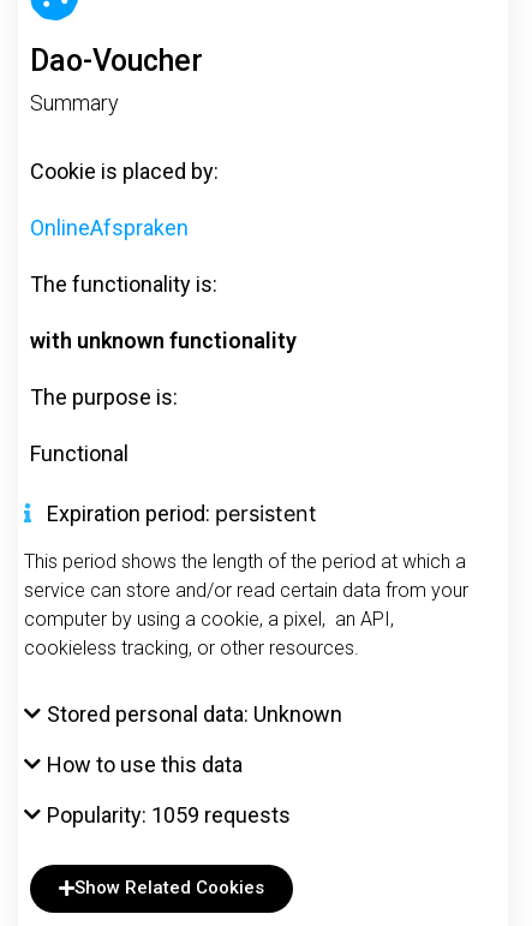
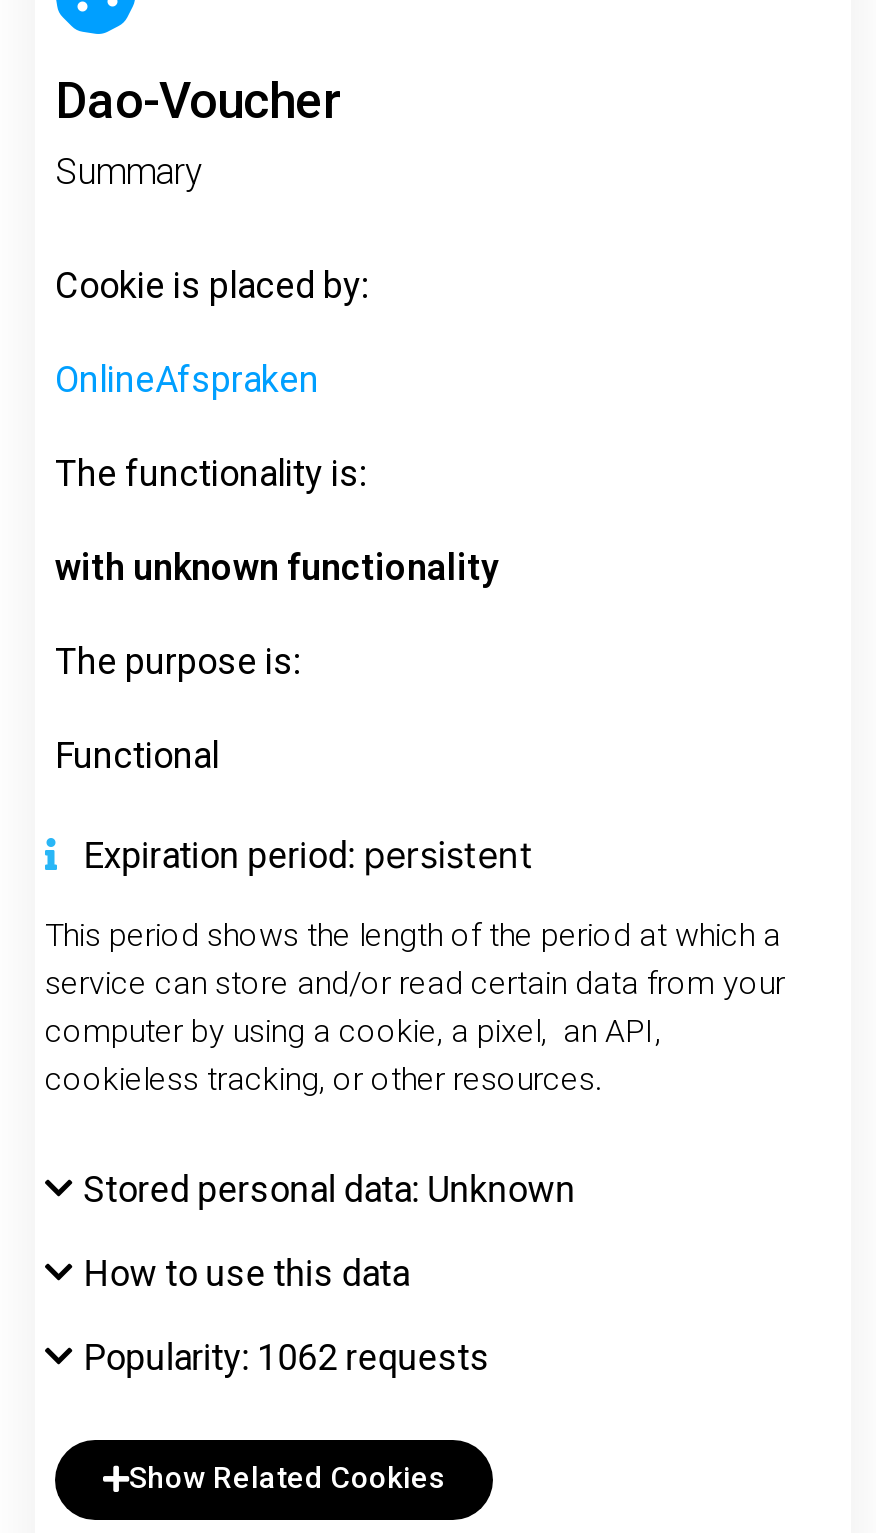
[47,802,291,827] Popularity: 1059 requests -> [83,1336,489,1378] Popularity: 1062 requests

